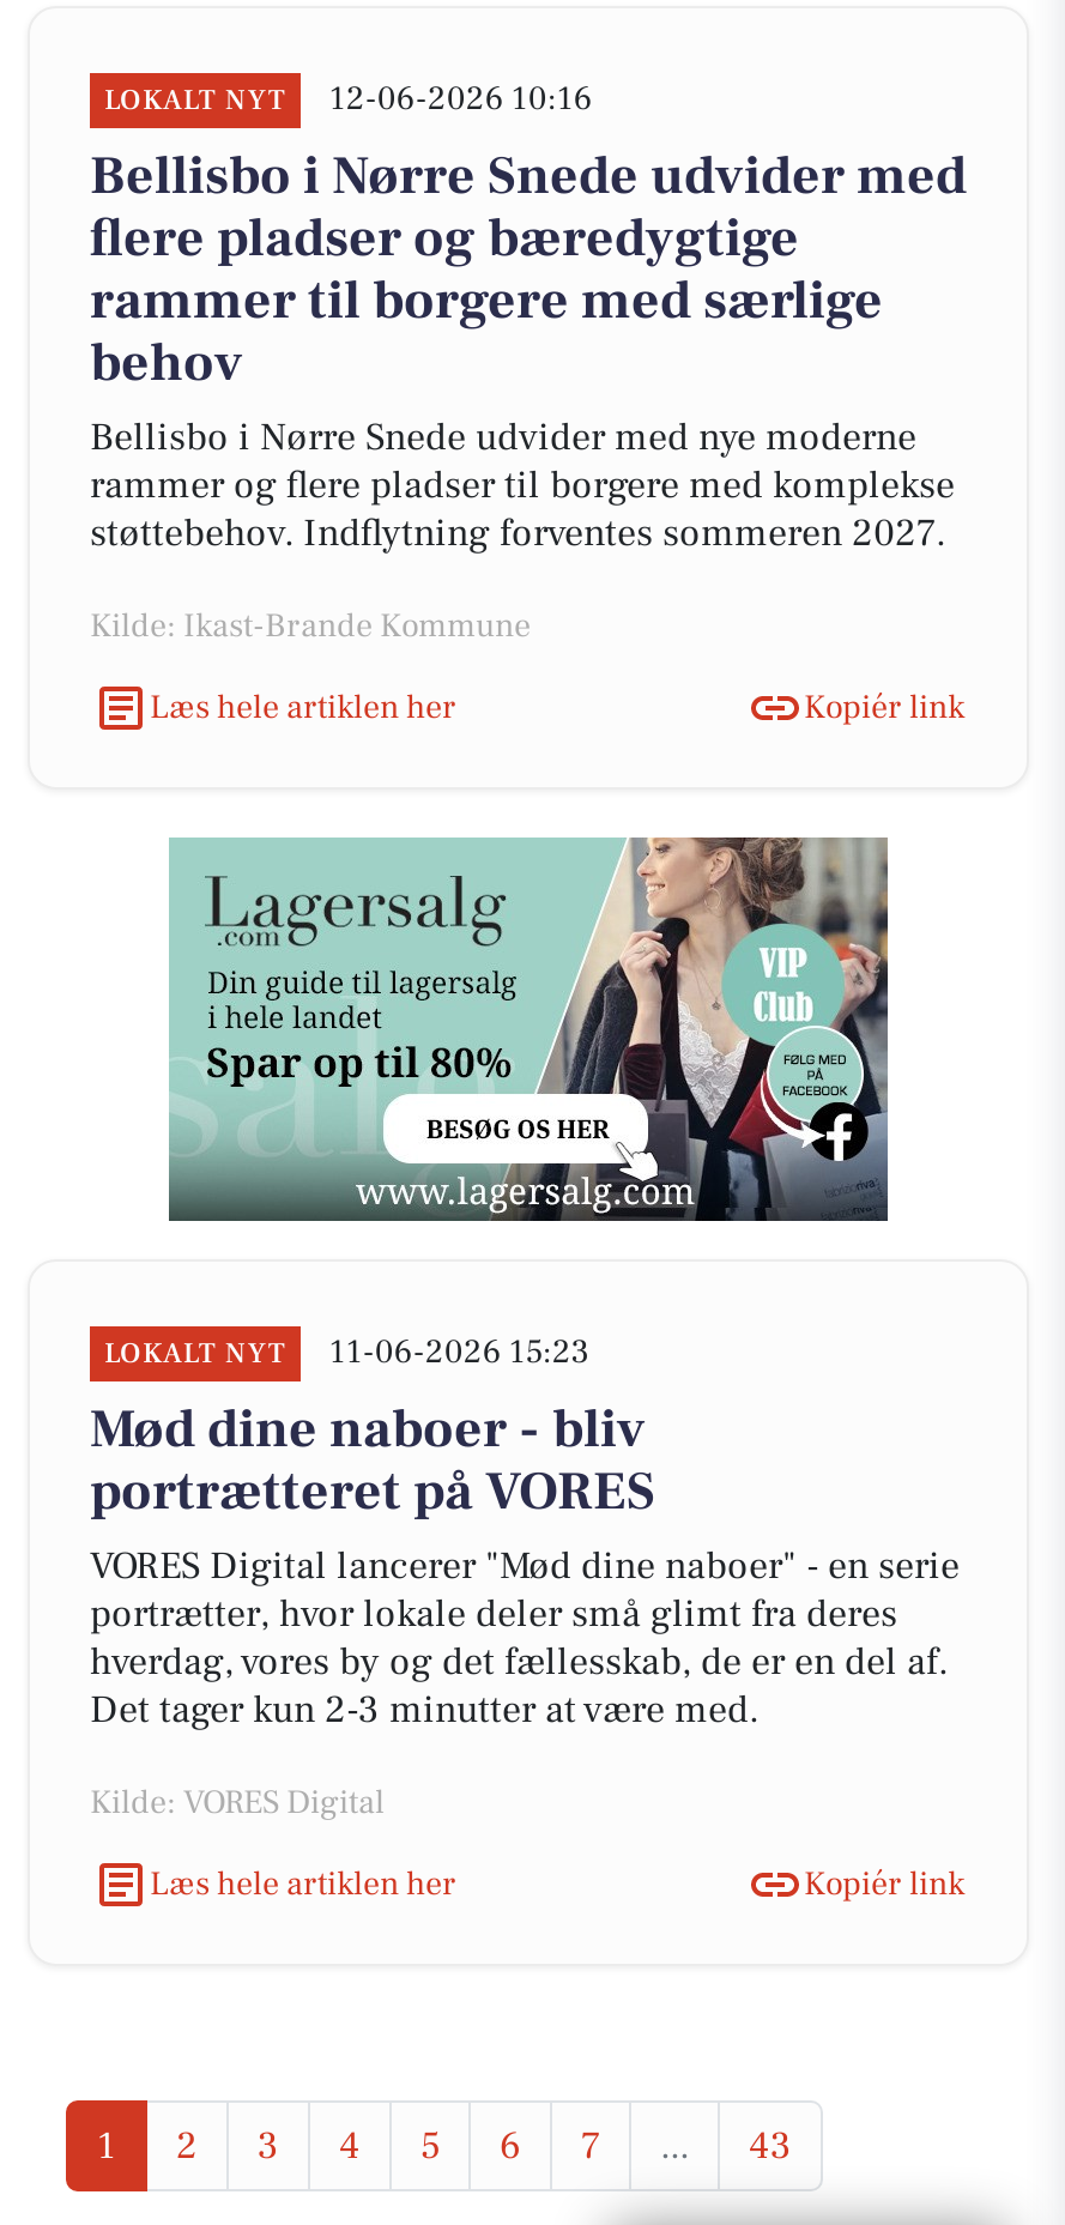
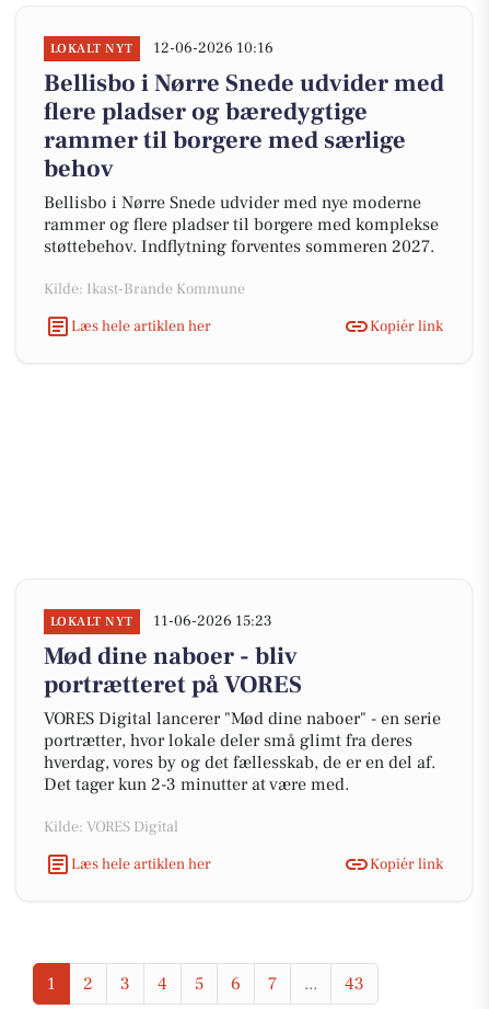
[167,835,890,1223] [image] -> none

